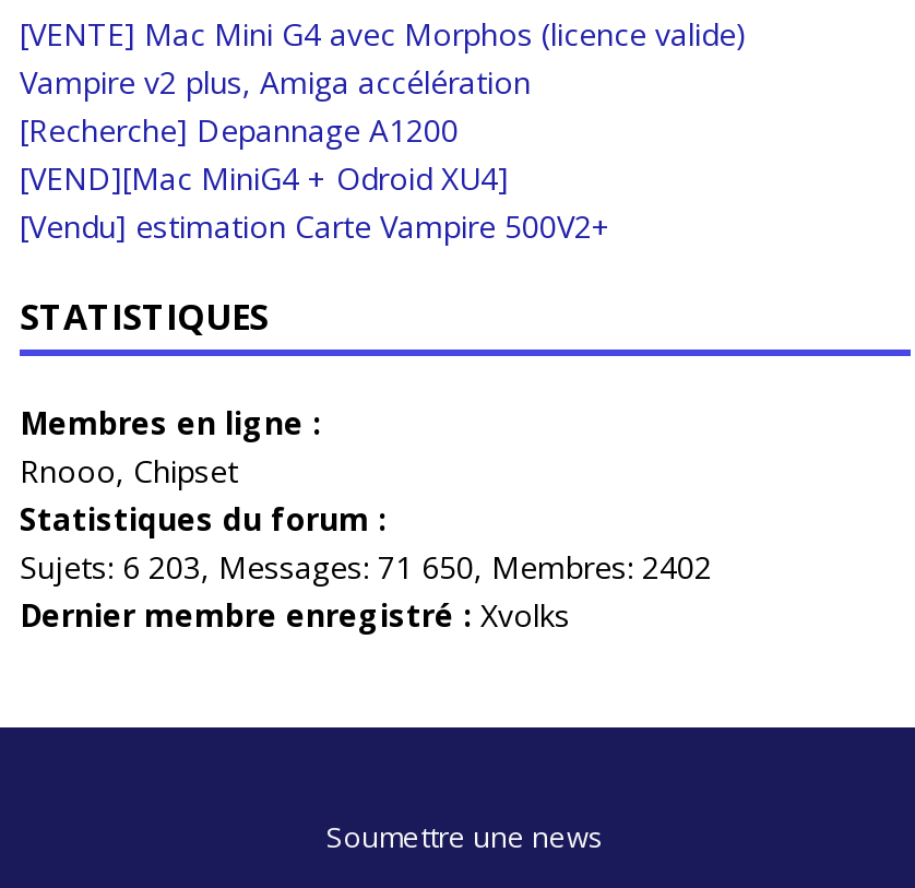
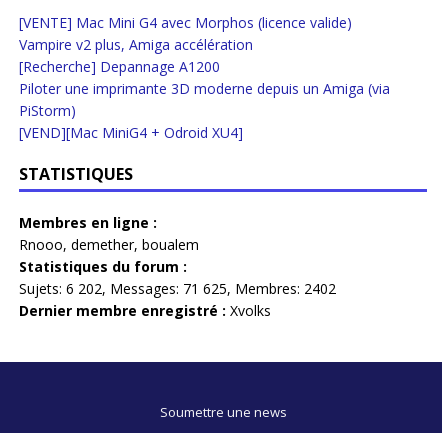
none -> [19,79,390,120] Piloter une imprimante 3D moderne depuis un Amiga (via | PiStorm)
moved [20,158,509,199] -> [19,123,243,142]: [VEND][Mac MiniG4 + Odroid XU4]
[20,206,611,248] [Vendu] estimation Carte Vampire 500V2+ -> none
[20,451,238,492] Rnooo, Chipset -> [19,235,199,254] Rnooo, demether, boualem
[20,547,712,588] Sujets: 6 203, Messages: 71 650, Membres: 2402 -> [19,279,336,298] Sujets: 6 202, Messages: 71 625, Membres: 2402

